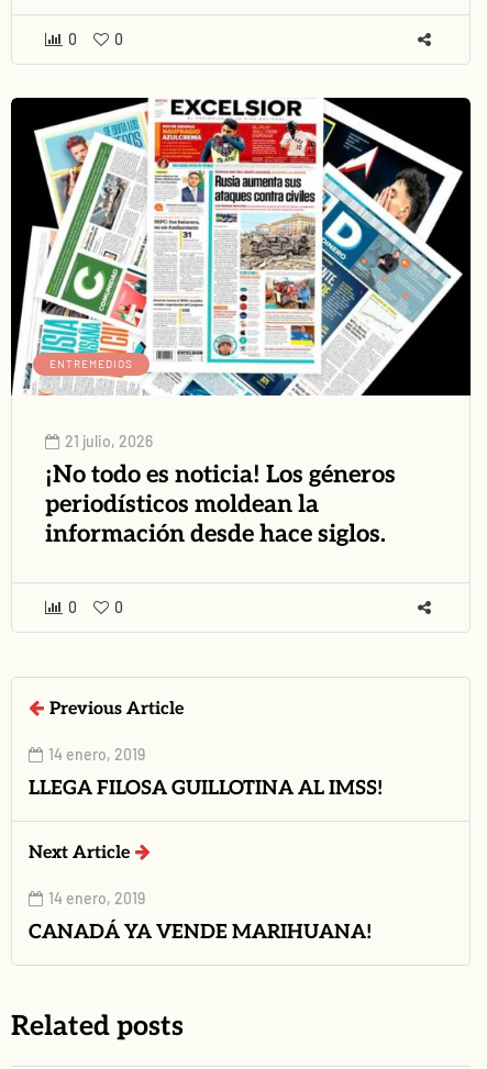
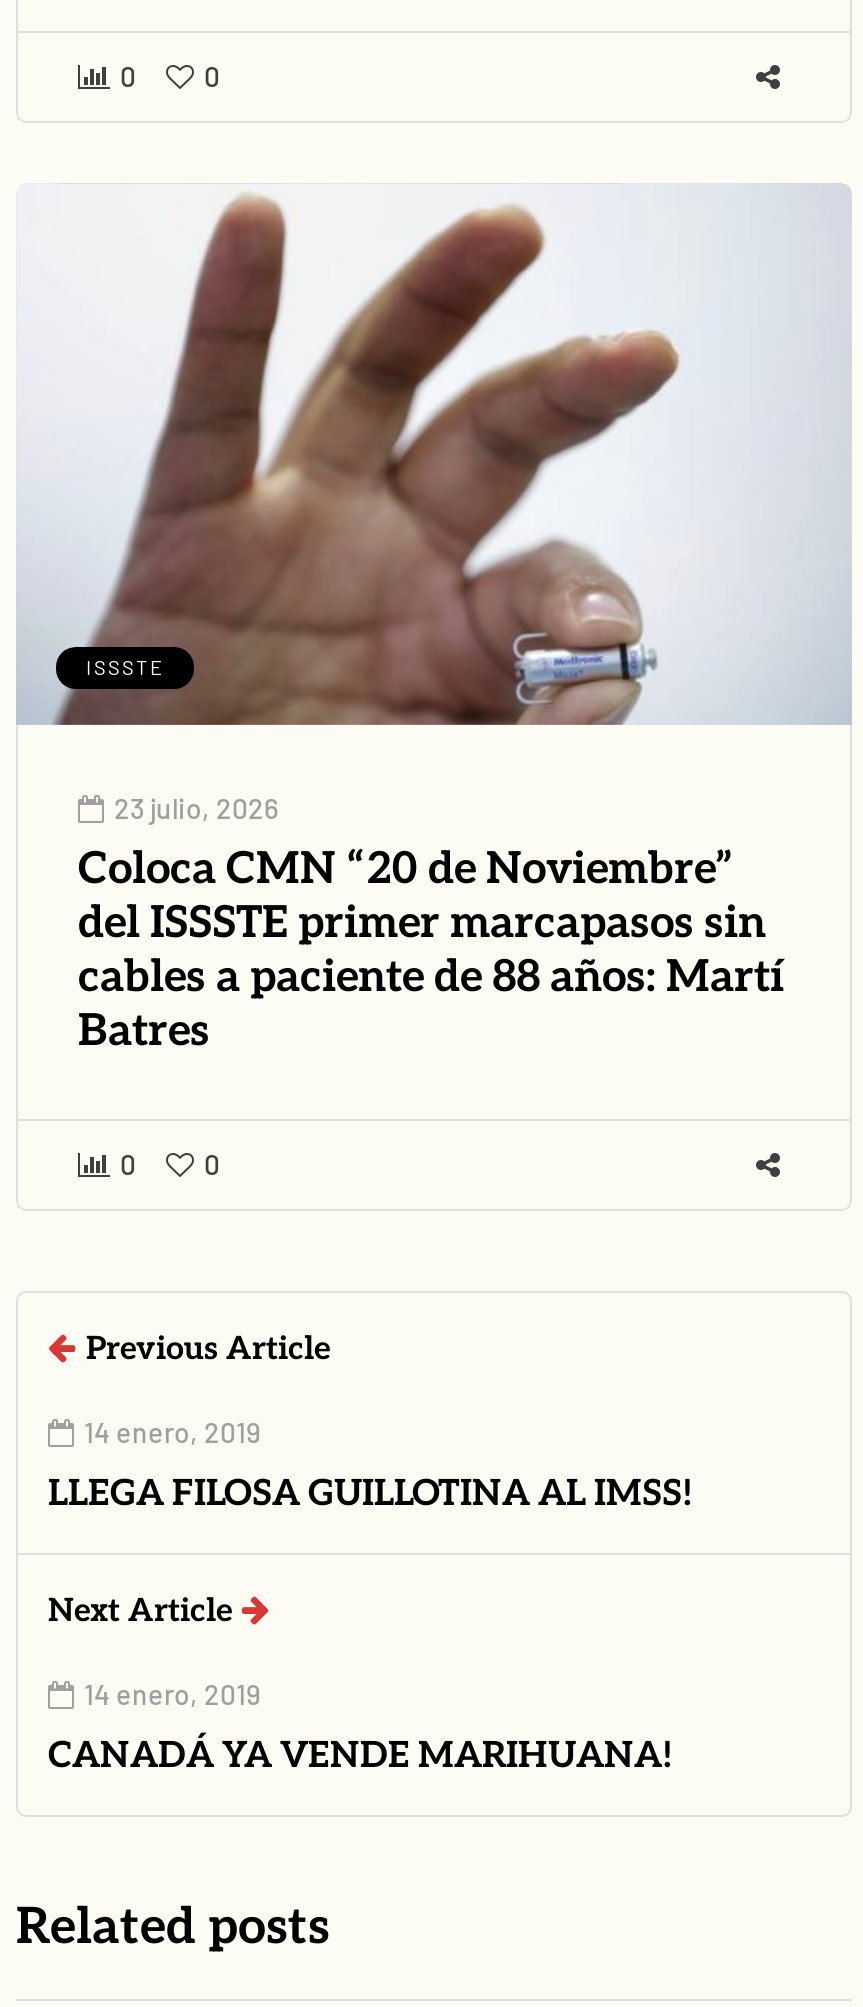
[10,97,472,397] [image] | ENTREMEDIOS -> [16,183,852,727] [image] | ISSSTE
[45,432,396,549] 21 julio, 2026 | ¡No todo es noticia! Los géneros | periodísticos moldean la | información desde hace siglos. -> [78,792,784,1058] 23 julio, 2026 | Coloca CMN “20 de Noviembre” | del ISSSTE primer marcapasos sin | cables a paciente de 88 años: Martí | Batres

